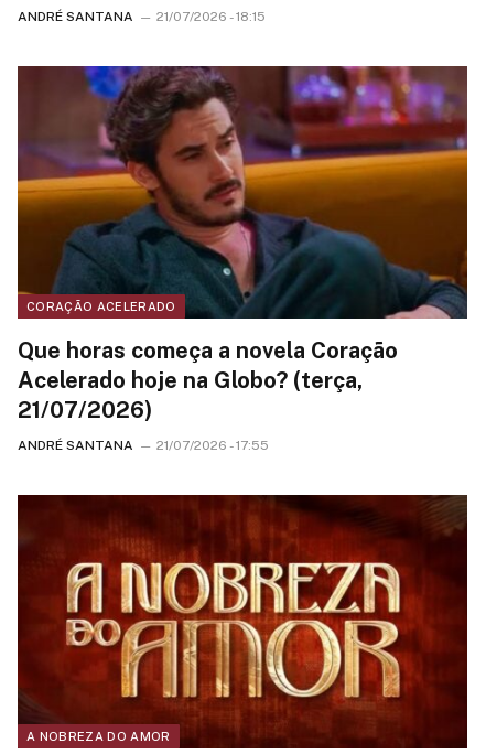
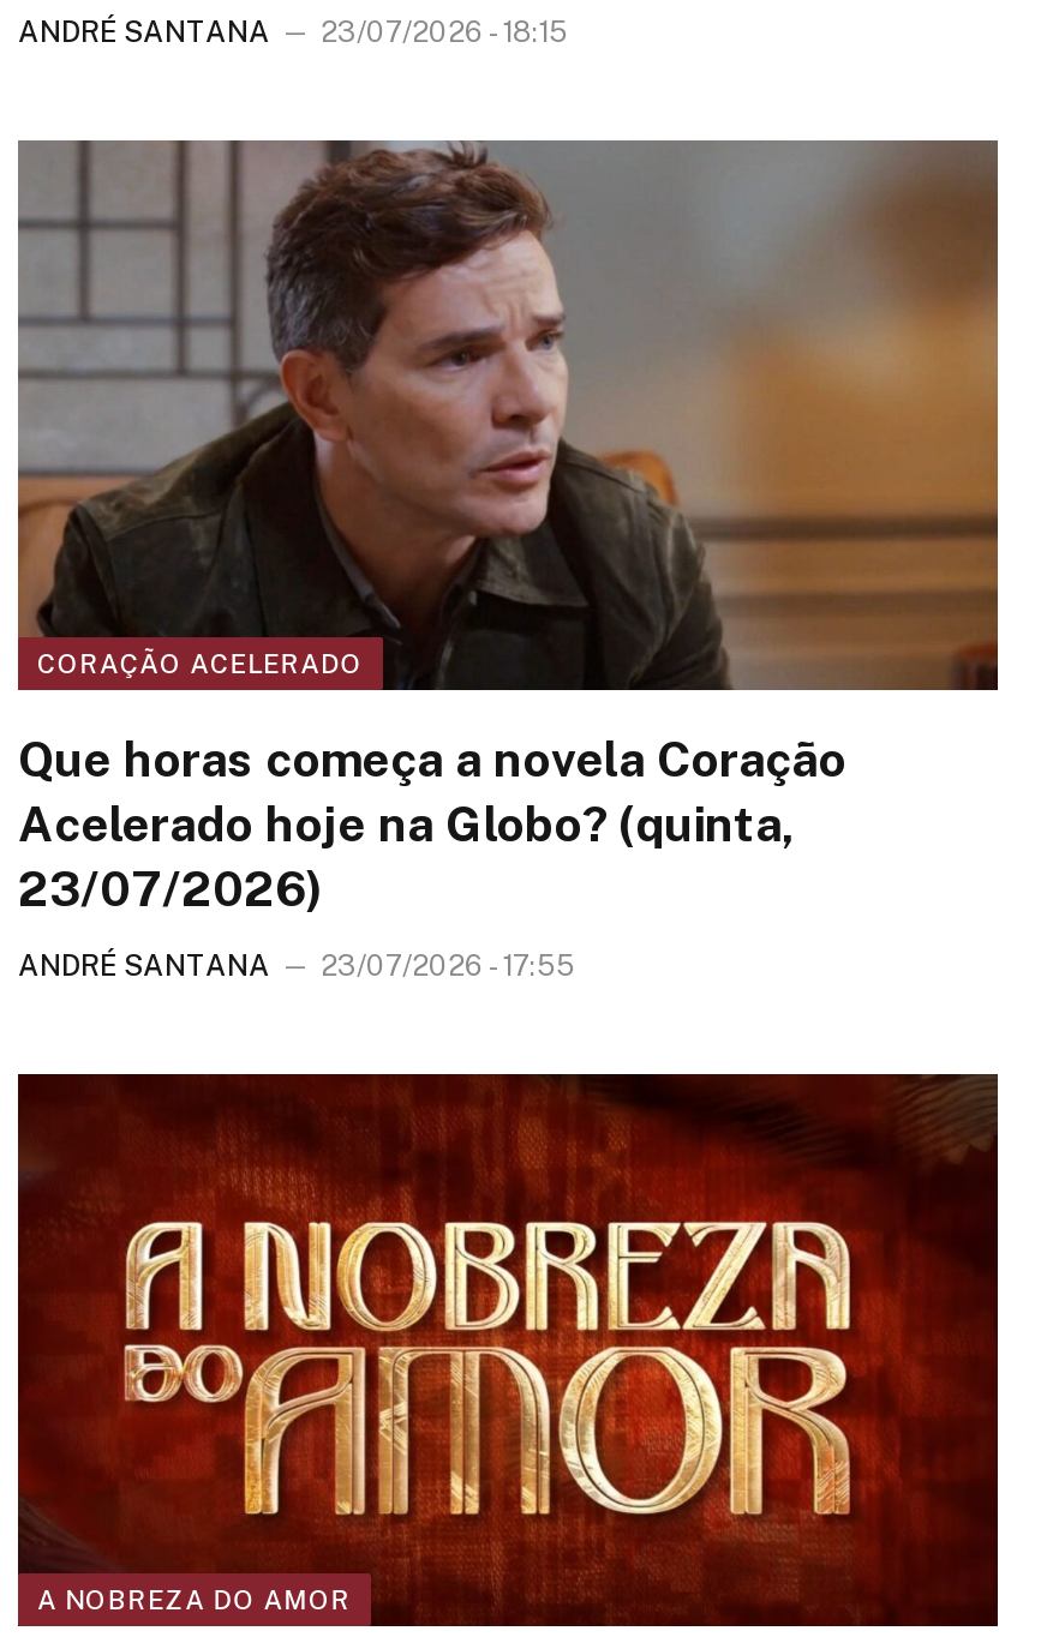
[18,8,266,24] ANDRÉ SANTANA 21/07/2026 - 18:15 -> [18,14,568,48] ANDRÉ SANTANA 23/07/2026 - 18:15
[17,65,467,320] [image] -> [16,138,998,692] [image]
[18,367,363,394] Acelerado hoje na Globo? (terça, -> [18,796,794,853] Acelerado hoje na Globo? (quinta,
[18,397,152,423] 21/07/2026) -> [18,861,323,918] 23/07/2026)
[18,438,269,453] ANDRÉ SANTANA 21/07/2026 - 17:55 -> [18,949,575,983] ANDRÉ SANTANA 23/07/2026 - 17:55

